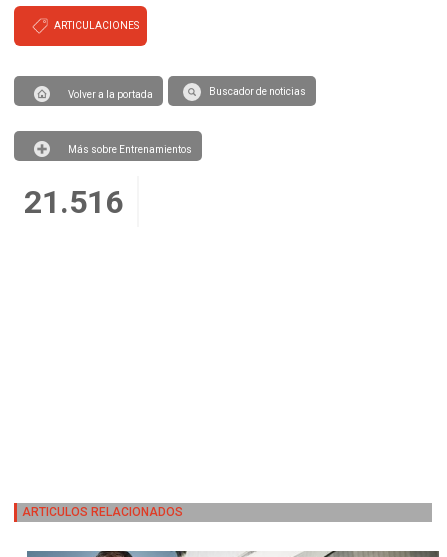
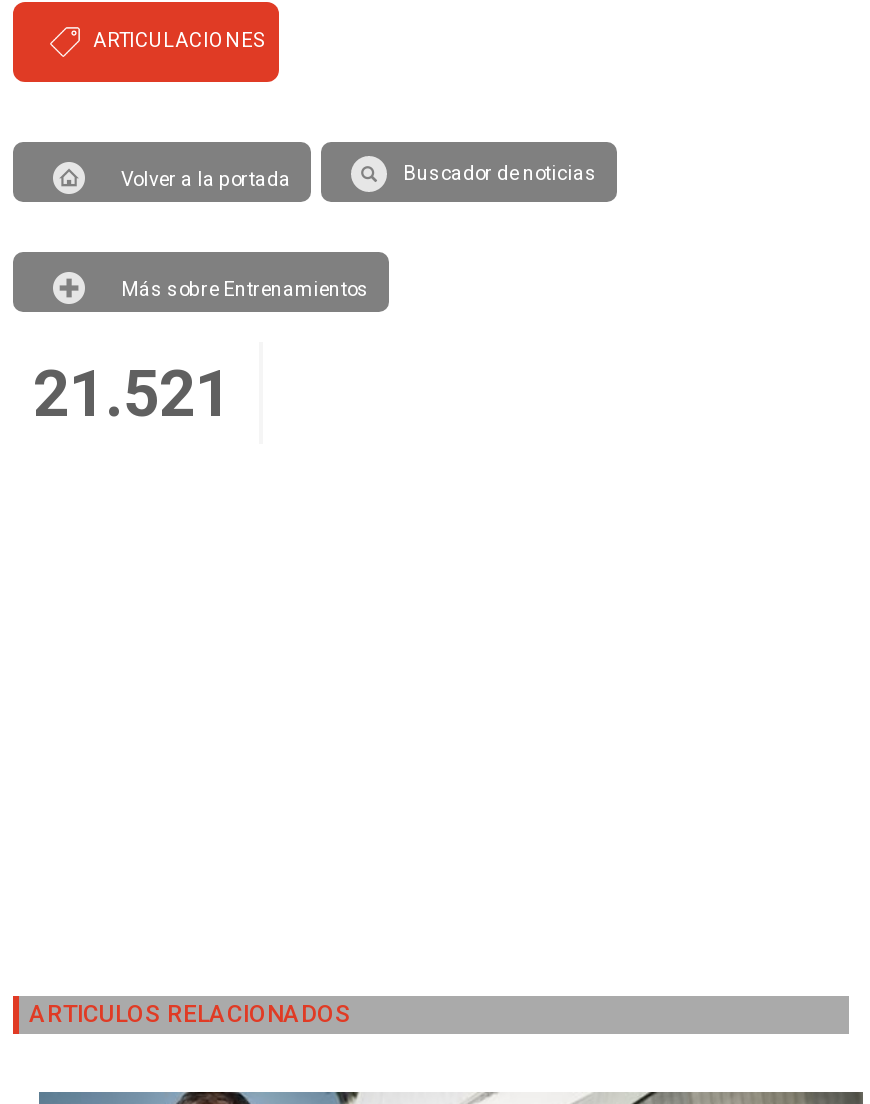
[24,183,123,221] 21.516 -> [33,356,231,432] 21.521

